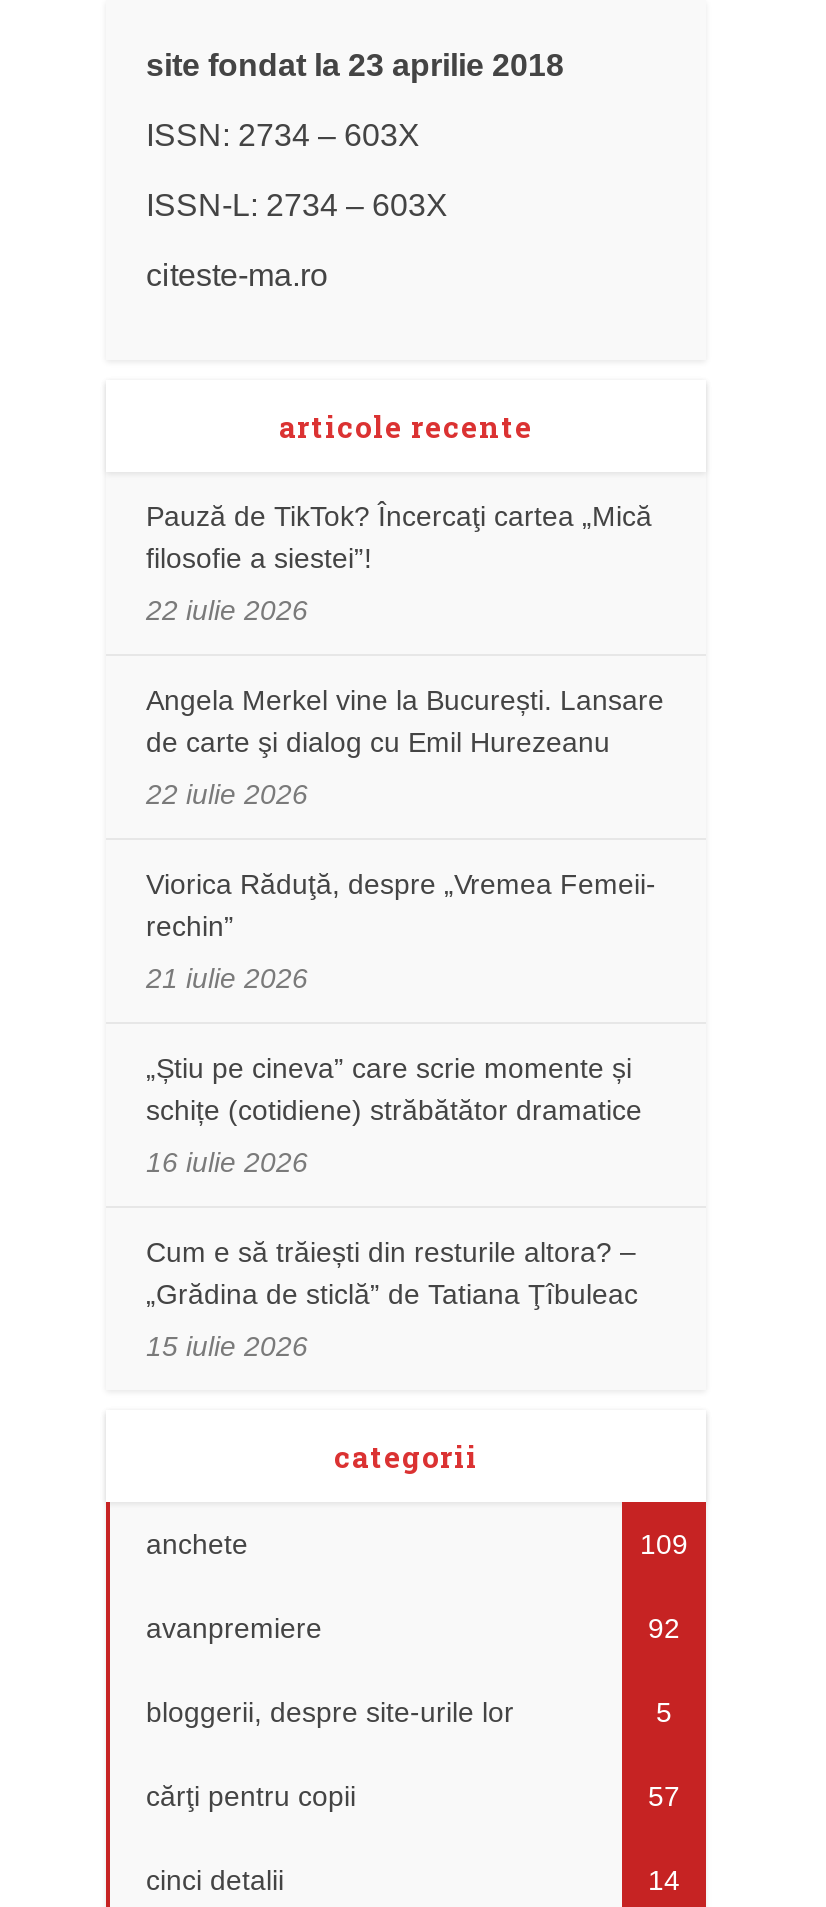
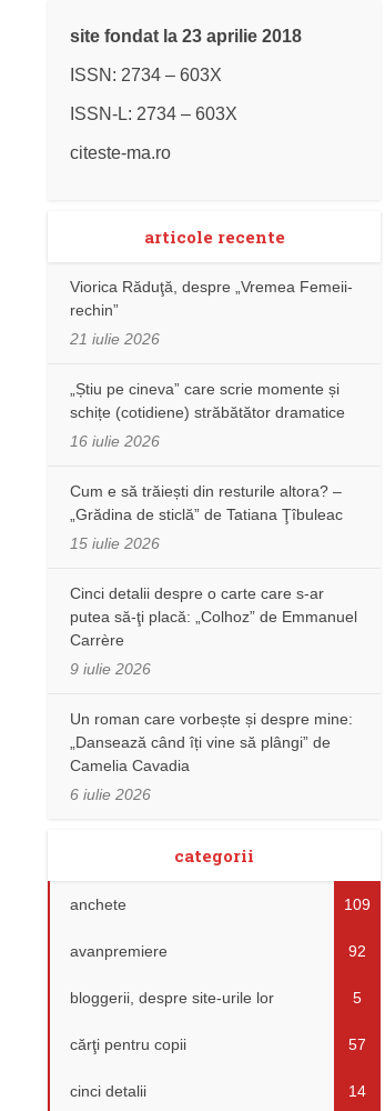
[146,500,664,810] Pauză de TikTok? Încercaţi cartea „Mică | filosofie a siestei”! | 22 iulie 2026 | Angela Merkel vine la București. Lansare | de carte şi dialog cu Emil Hurezeanu | 22 iulie 2026 -> none
moved [146,868,656,1362] -> [70,278,353,552]: Viorica Răduţă, despre „Vremea Femeii- | rechin” | 21 iulie 2026 | ... | „Grădina de sticlă” de Tatiana Ţîbuleac | 15 iulie 2026
none -> [70,585,357,803] Cinci detalii despre o carte care s-ar | putea să-ţi placă: „Colhoz” de Emmanuel | Carrère | 9 iulie 2026 | Un roman care vorbește și despre mine: | „Dansează când îți vine să plângi” de | Camelia Cavadia | 6 iulie 2026

